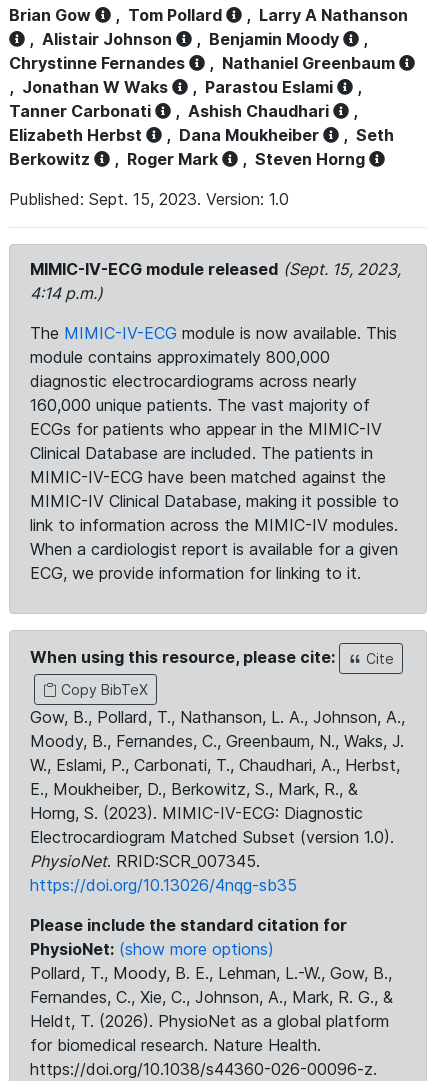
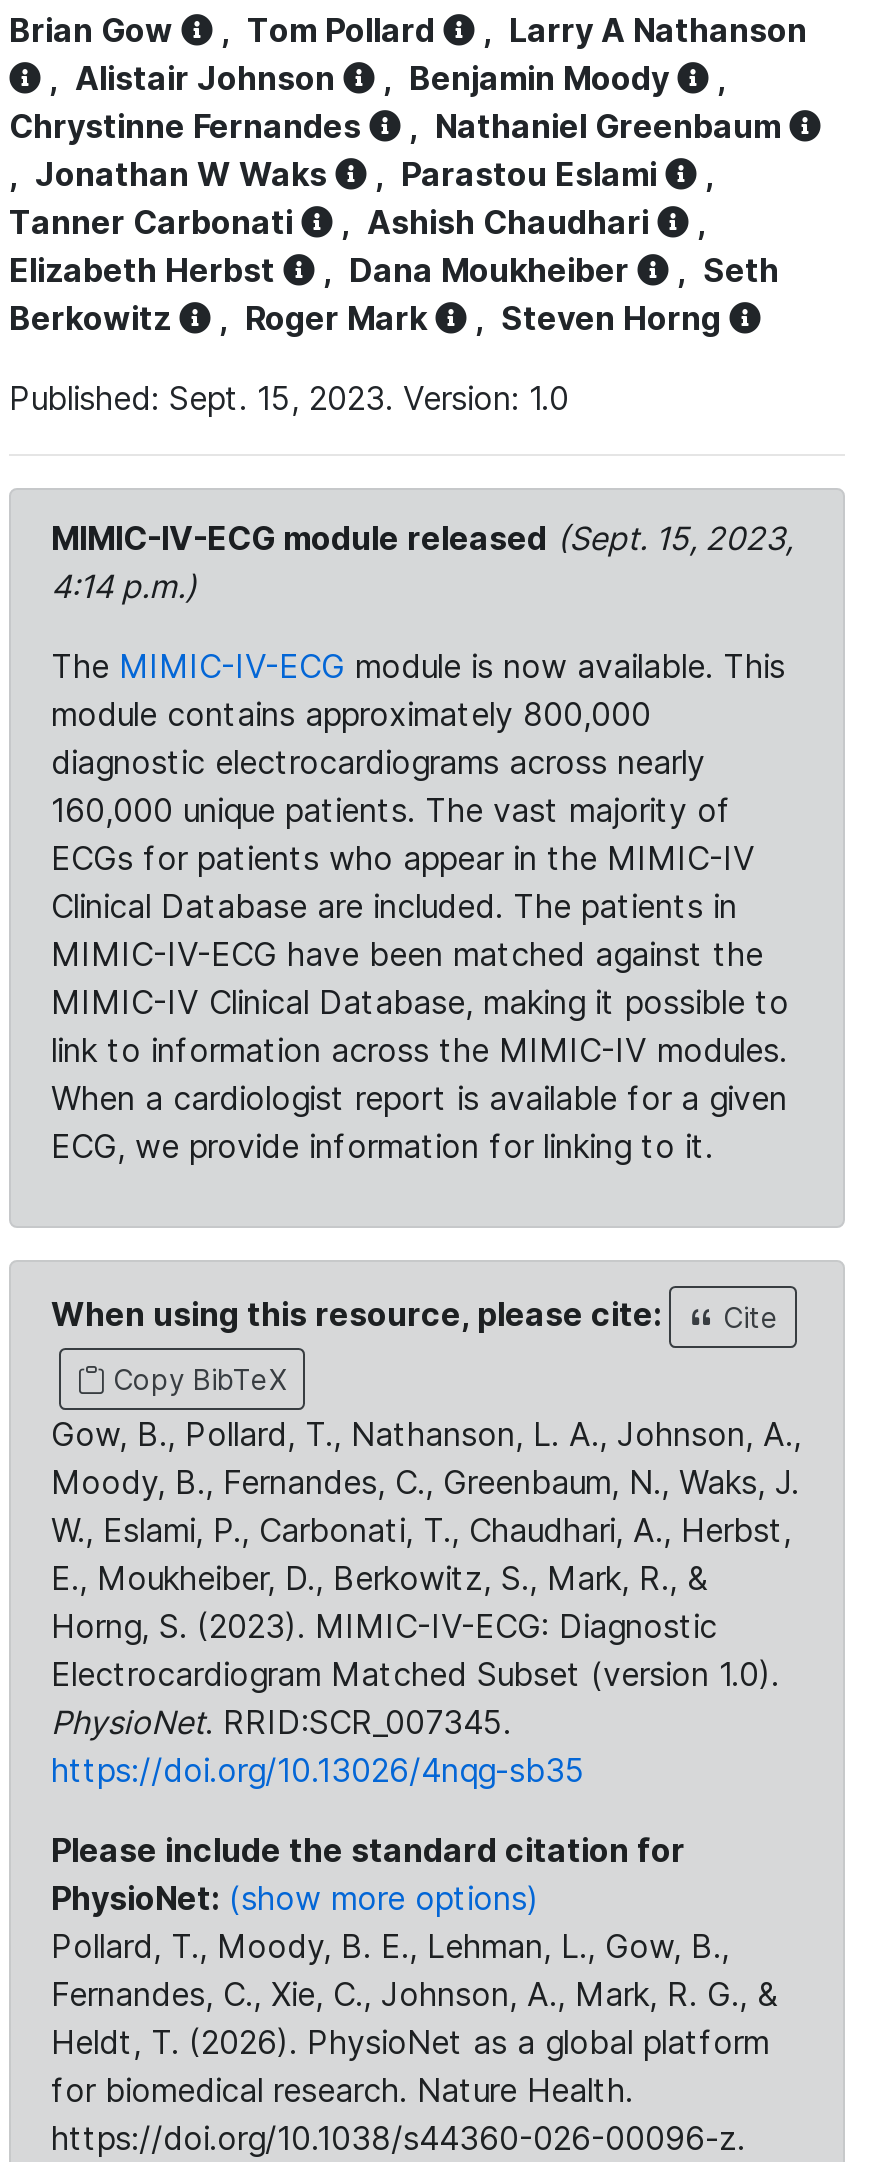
[30,963,392,983] Pollard, T., Moody, B. E., Lehman, L.-W., Gow, B., -> [51,1926,729,1966] Pollard, T., Moody, B. E., Lehman, L., Gow, B.,

